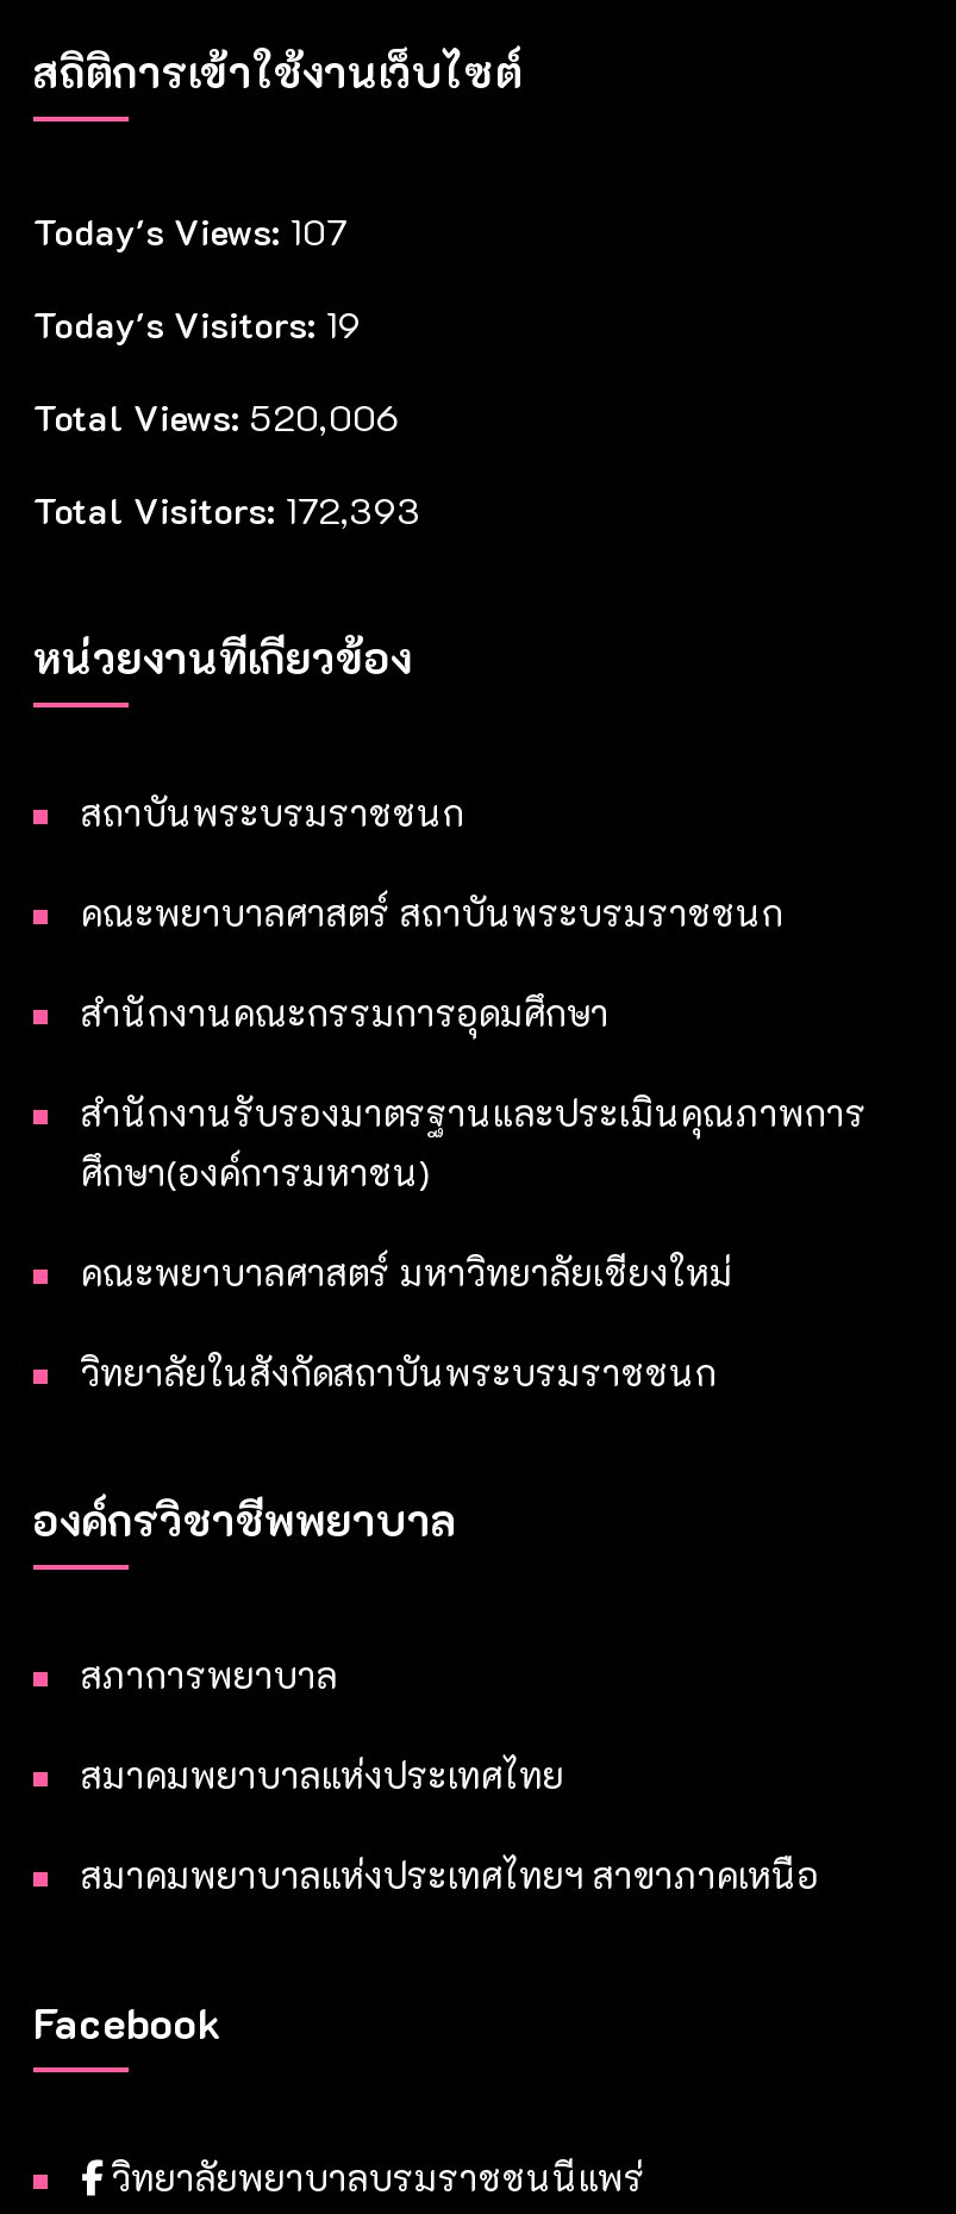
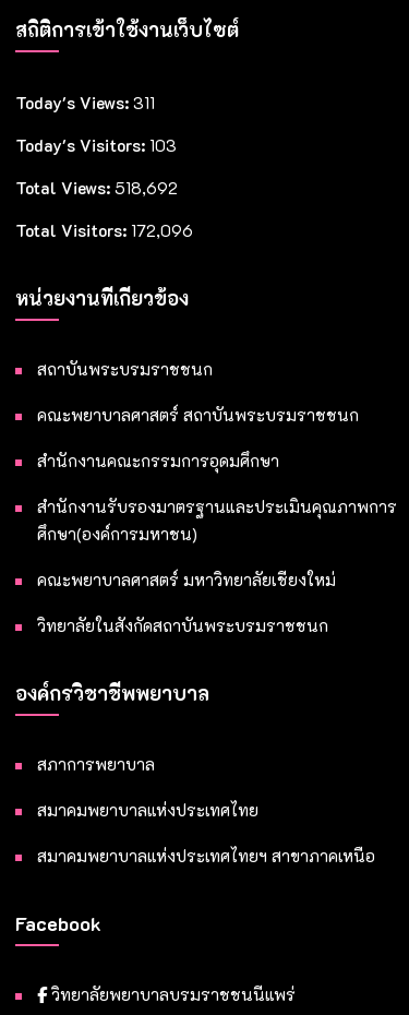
[33,208,348,255] Today's Views: 107 -> [15,92,155,114] Today's Views: 311
[33,301,362,348] Today's Visitors: 19 -> [15,134,177,156] Today's Visitors: 103
[33,393,400,441] Total Views: 520,006 -> [15,177,178,199] Total Views: 518,692
[33,486,421,534] Total Visitors: 172,393 -> [15,220,193,241] Total Visitors: 172,096

